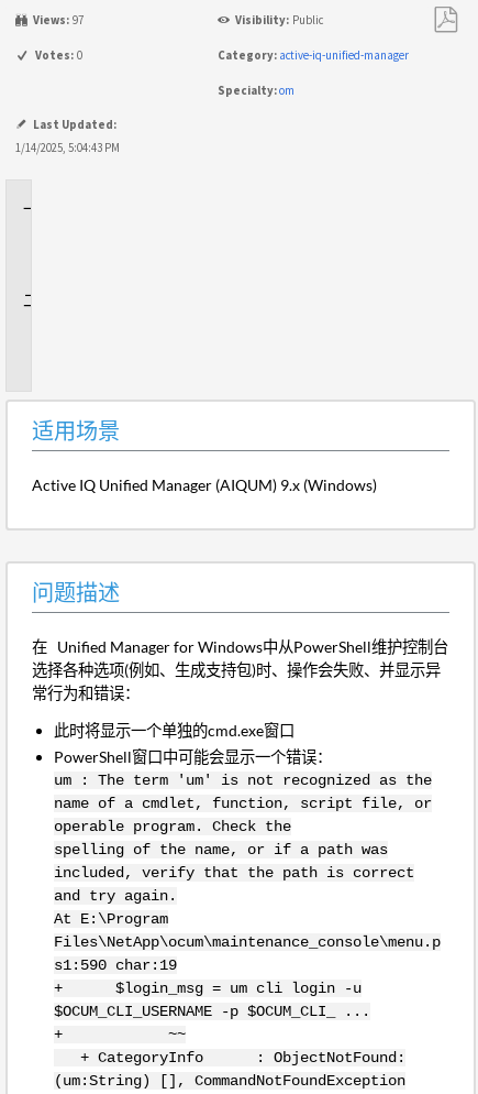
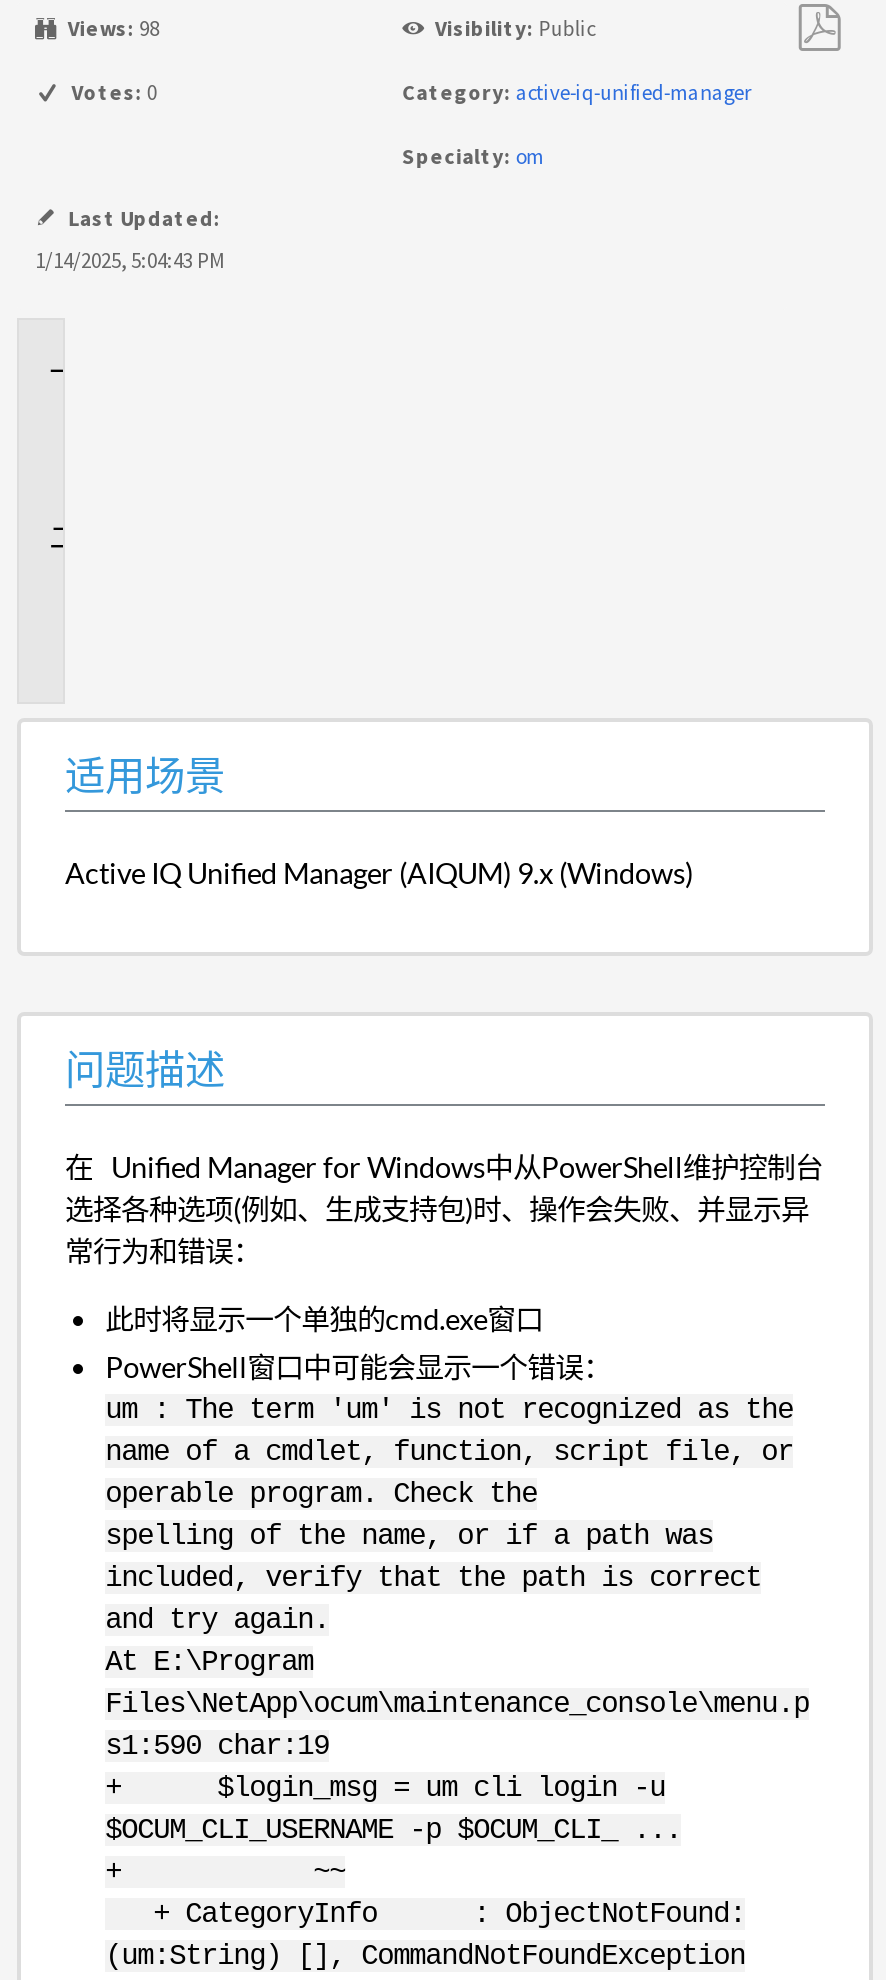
[33,12,84,28] Views: 97 -> [68,14,159,42] Views: 98

